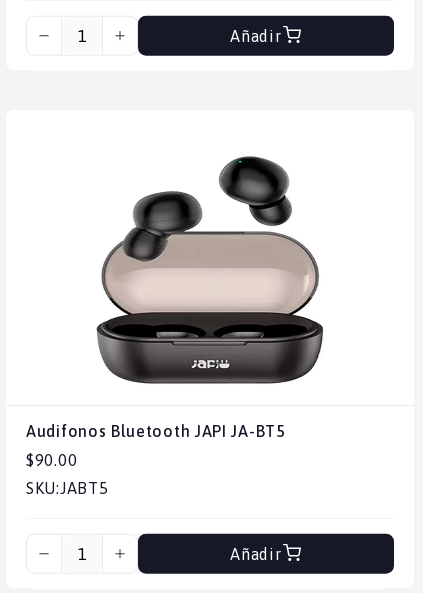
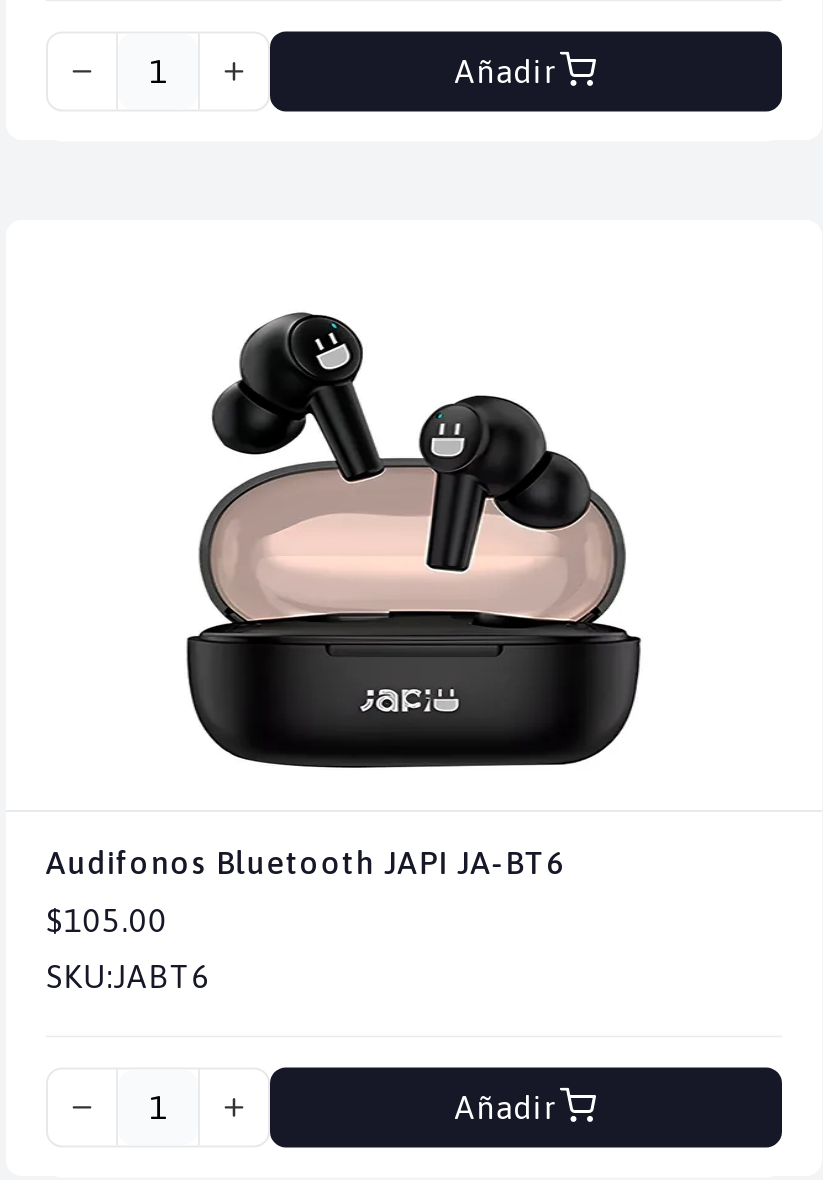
[26,155,323,440] [image] | Audifonos Bluetooth JAPI JA-BT5 -> [46,310,642,880] [image] | Audifonos Bluetooth JAPI JA-BT6
[26,451,77,469] $90.00 -> [46,902,168,938] $105.00
[26,479,108,497] SKU:JABT5 -> [46,958,211,994] SKU:JABT6

